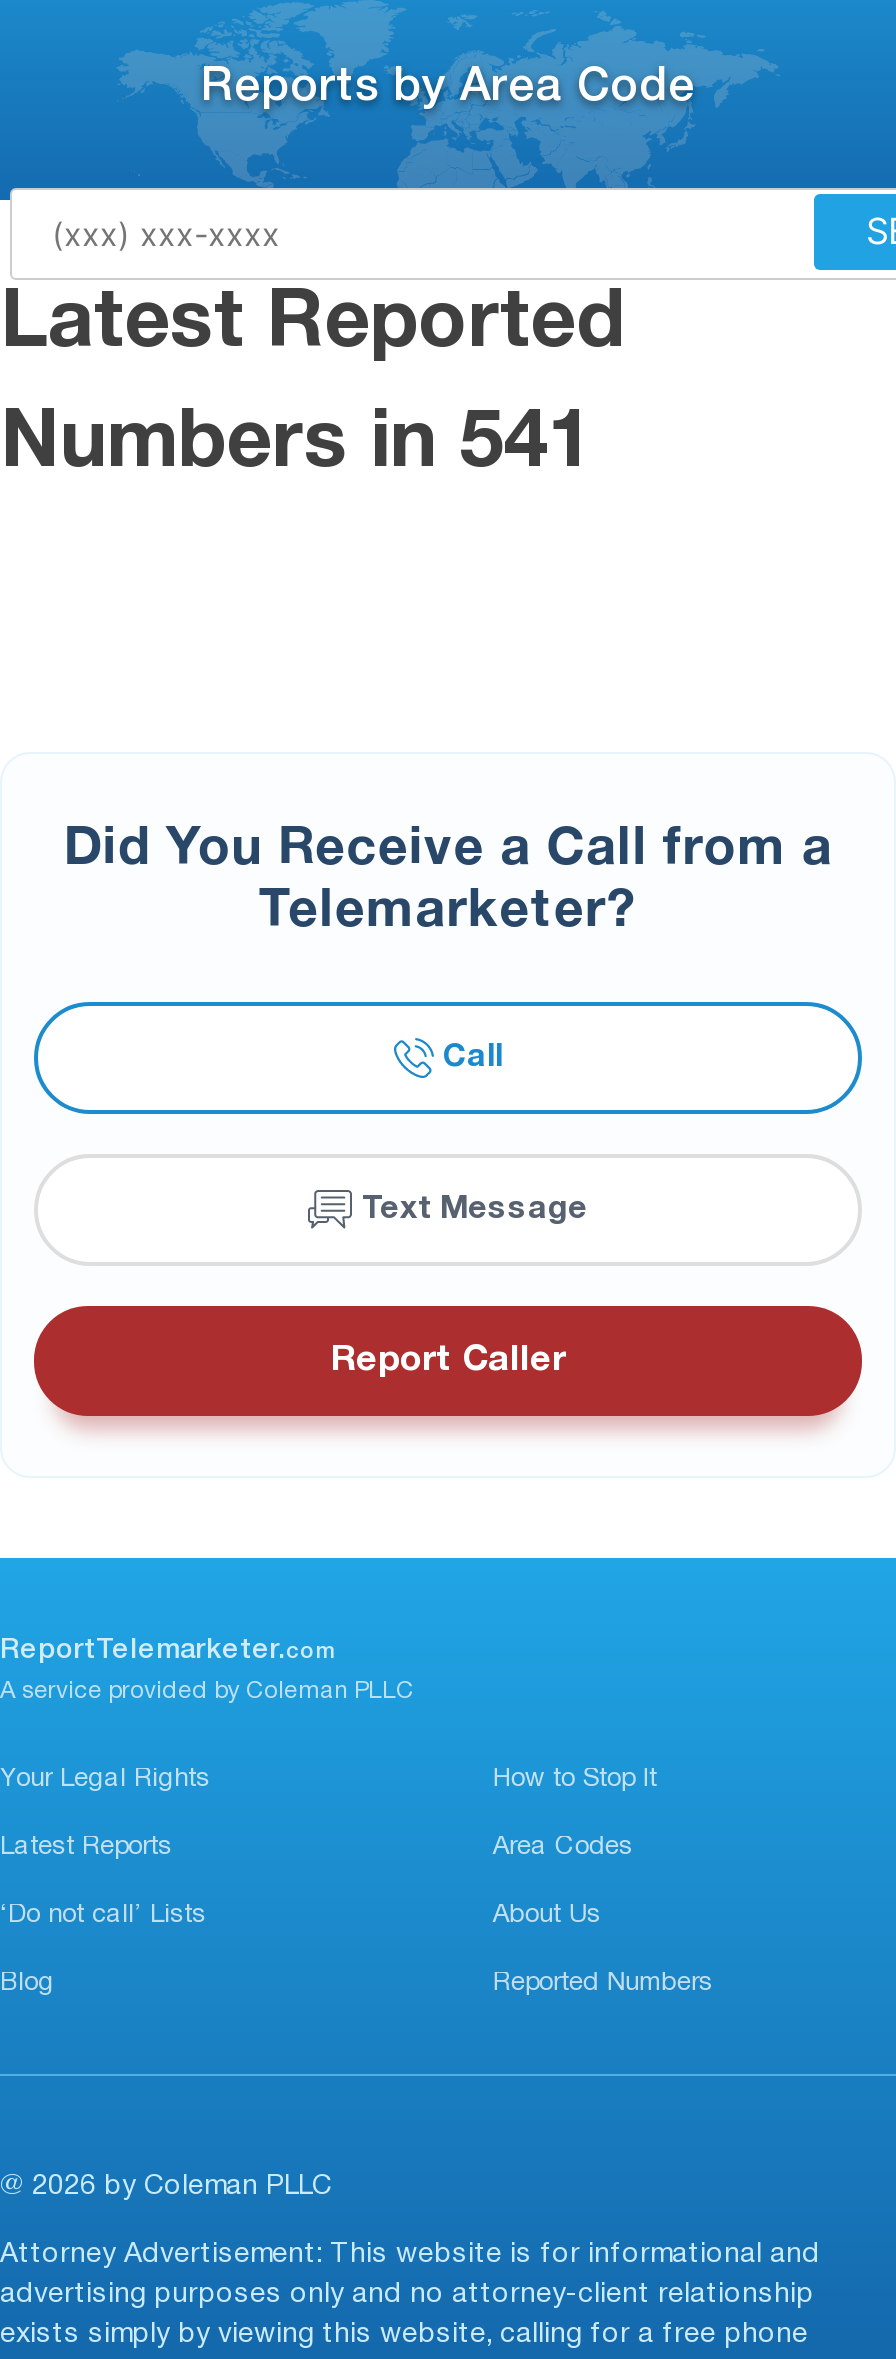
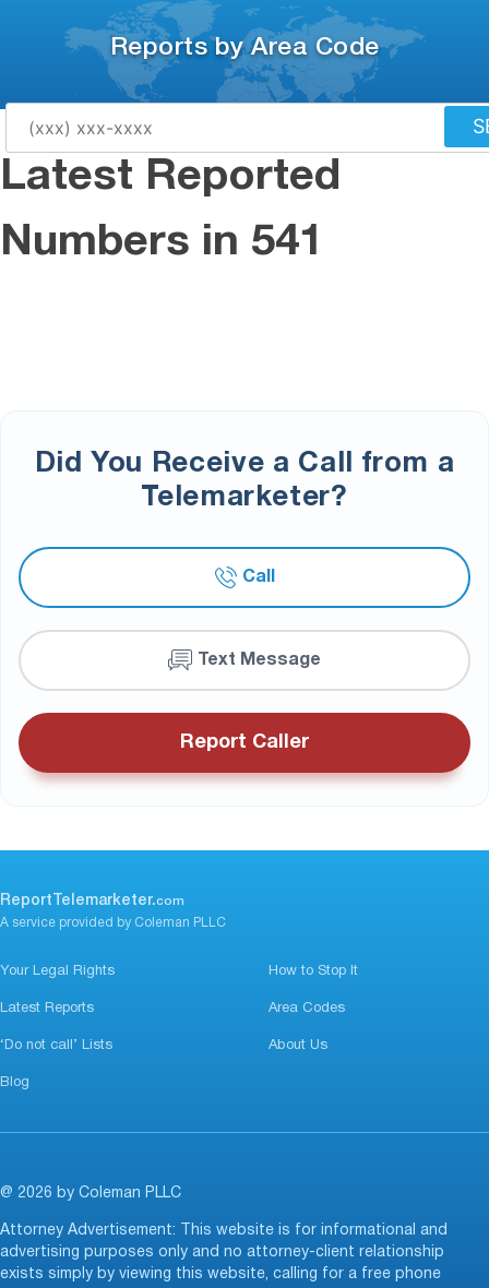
[493,1973,713,1997] Reported Numbers -> none

